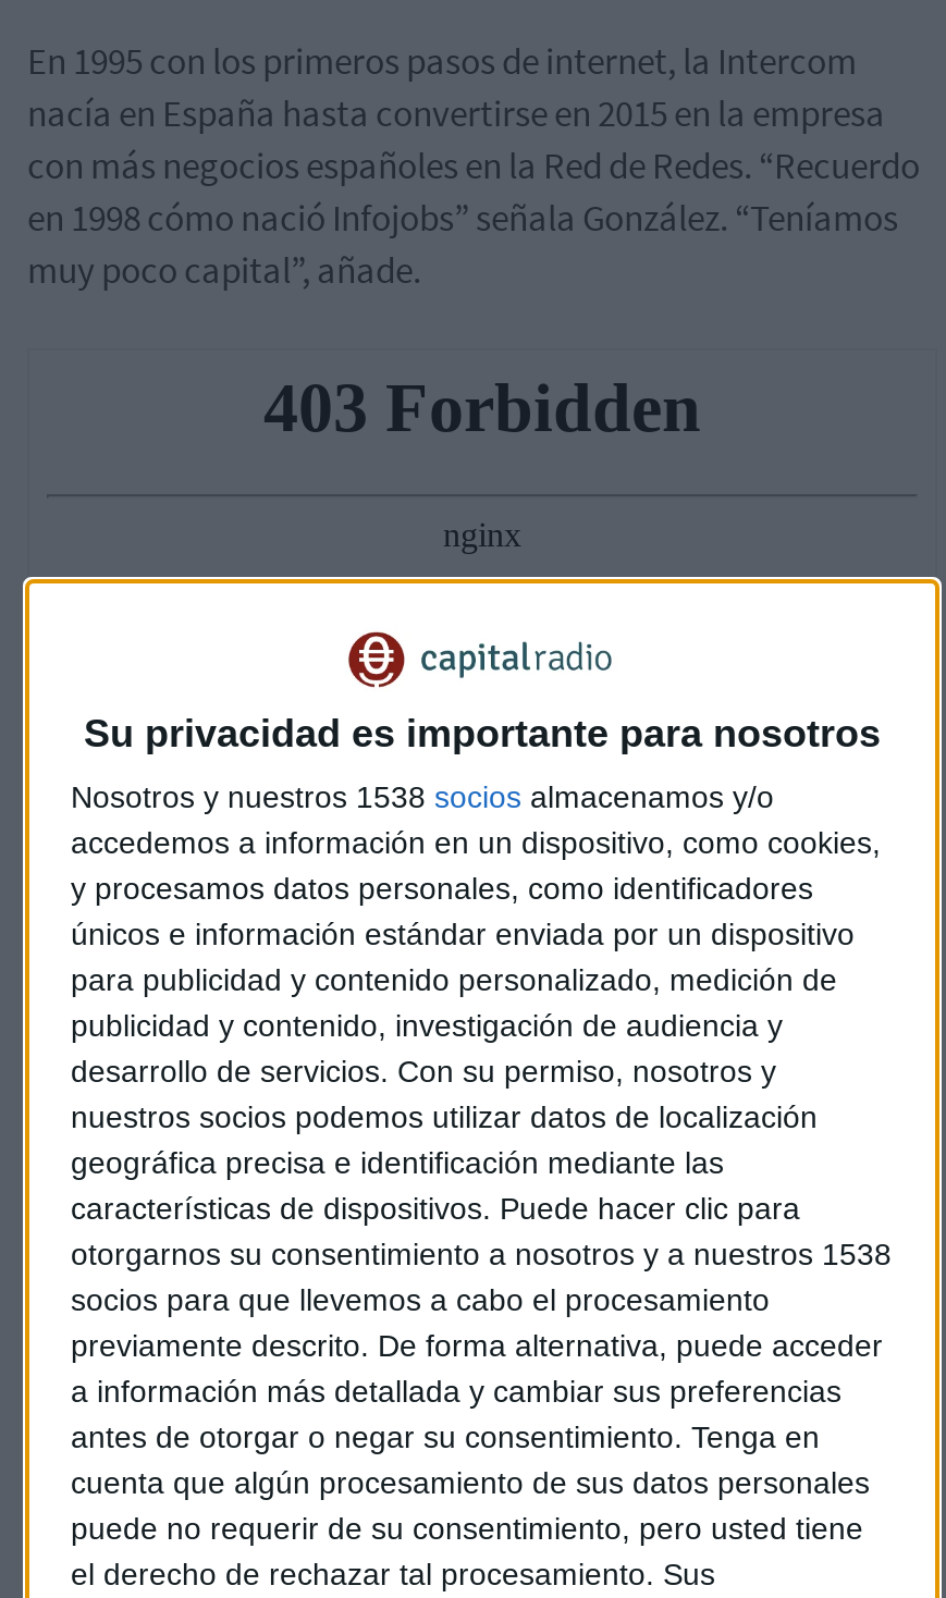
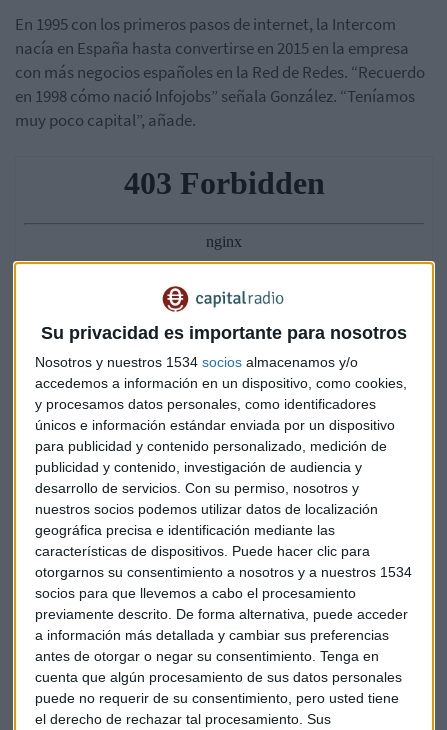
[71,779,774,814] Nosotros y nuestros 1538 socios almacenamos y/o -> [35,354,358,370] Nosotros y nuestros 1534 socios almacenamos y/o
[71,1236,892,1271] otorgarnos su consentimiento a nosotros y a nuestros 1538 -> [35,564,412,580] otorgarnos su consentimiento a nosotros y a nuestros 1534

